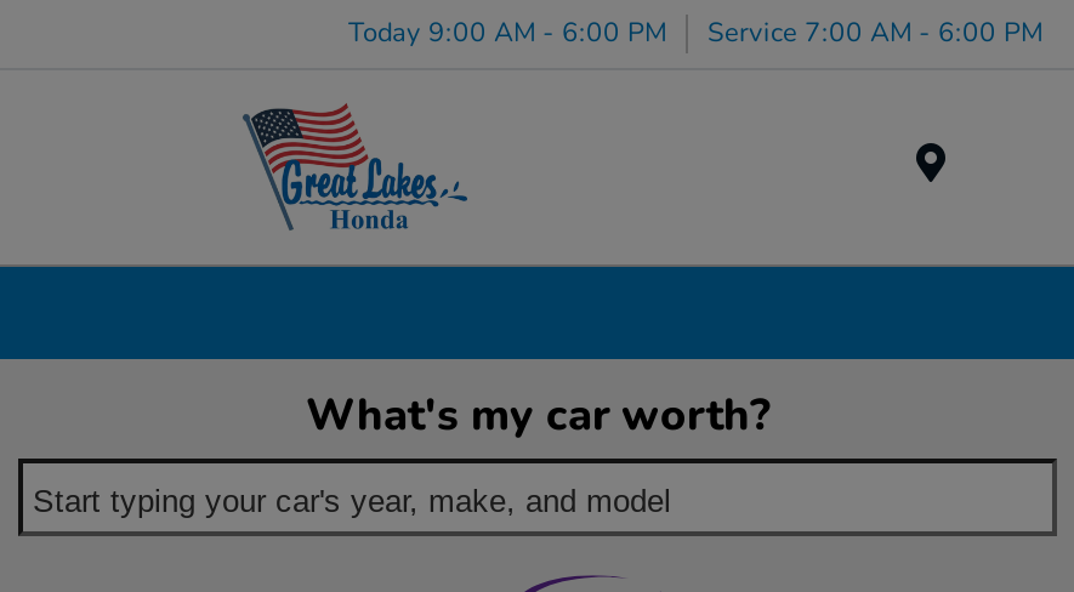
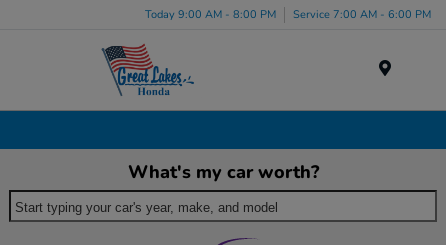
[348,13,1042,50] Today 9:00 AM - 6:00 PM Service 7:00 AM - 6:00 PM -> [145,6,431,21] Today 9:00 AM - 8:00 PM Service 7:00 AM - 6:00 PM

